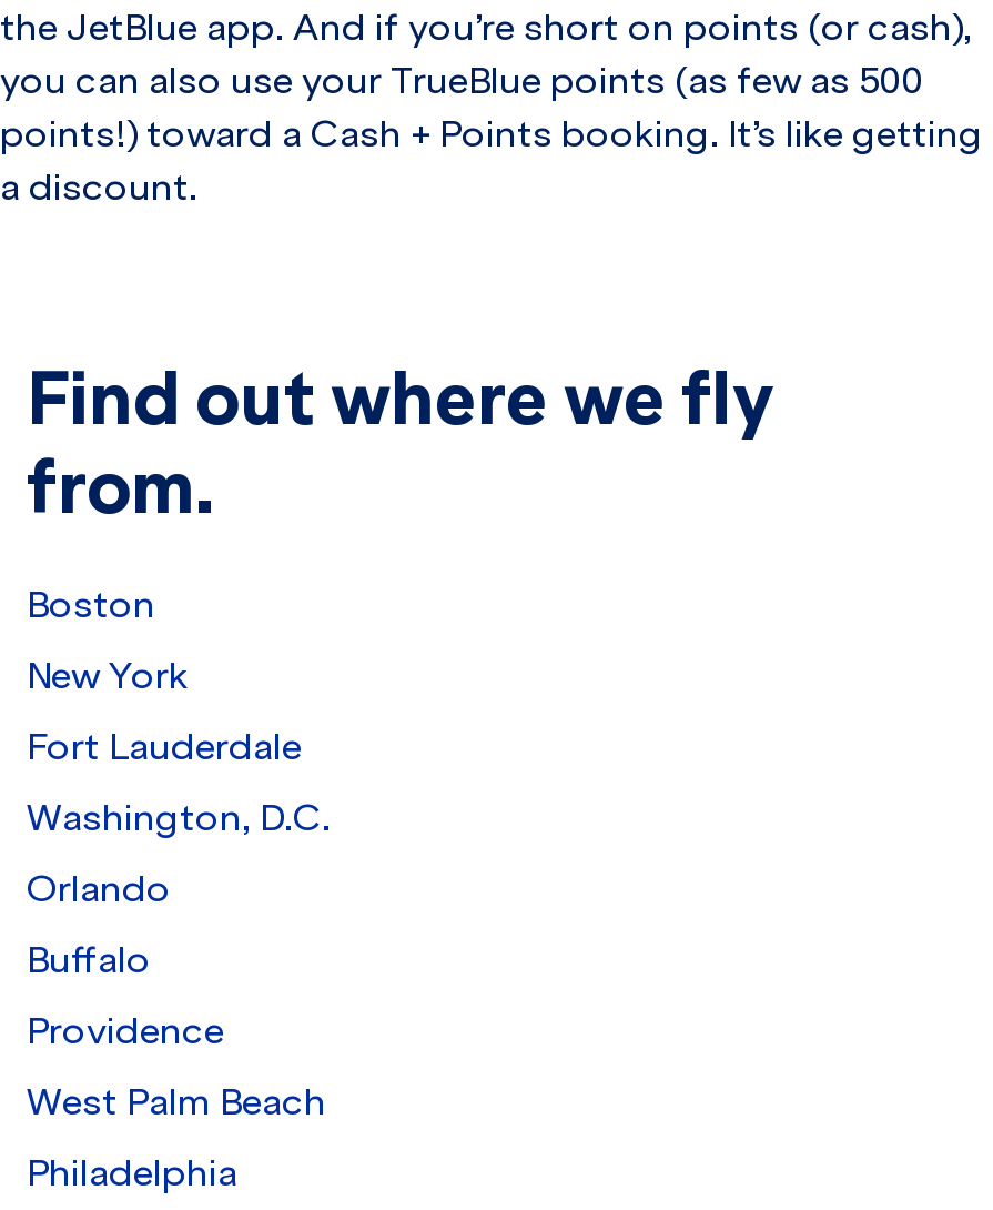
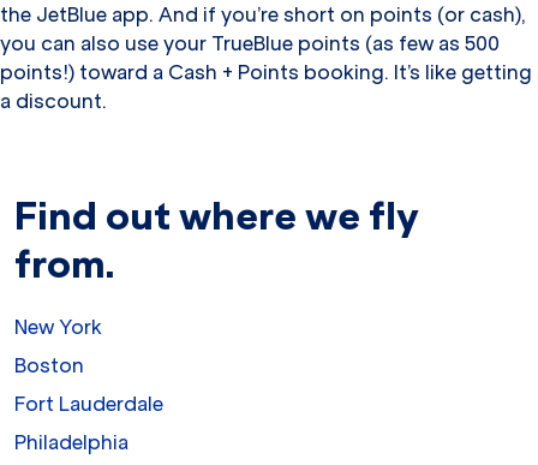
moved [27,582,155,626] -> [14,353,84,377]: Boston
[27,795,331,1123] Washington, D.C. | Orlando | Buffalo | Providence | West Palm Beach -> none

